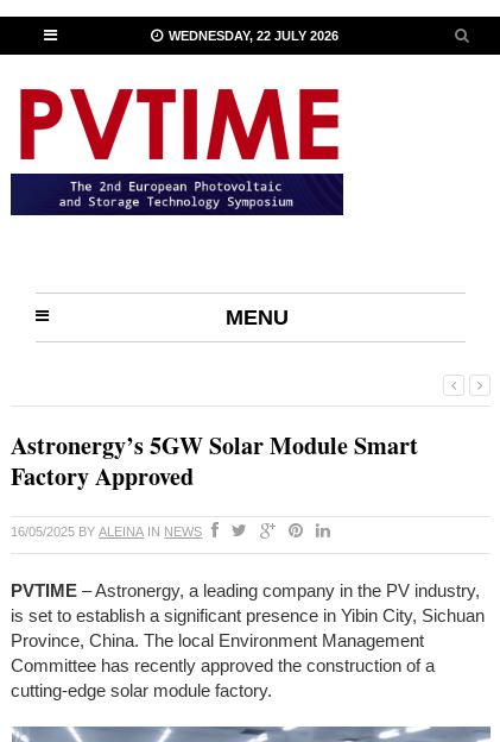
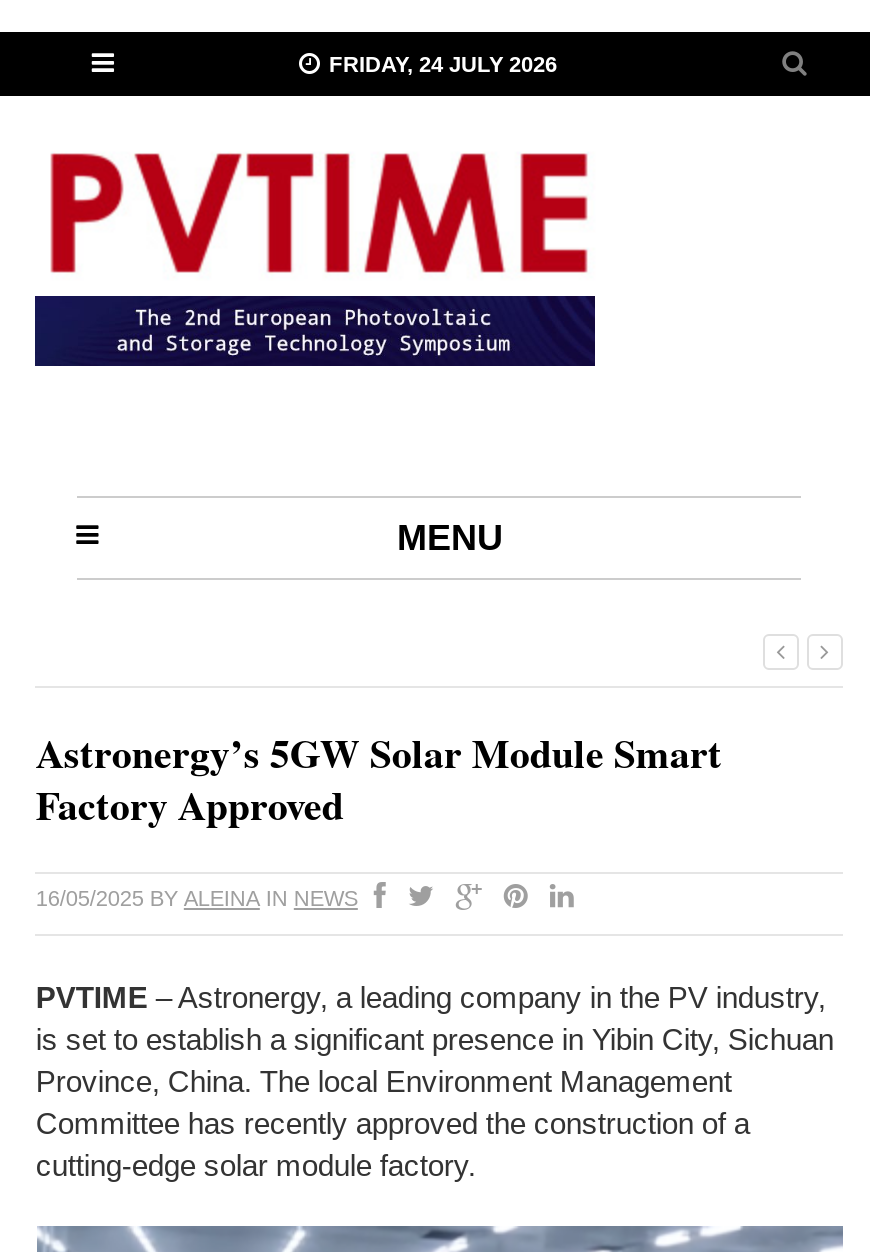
[168,29,338,43] WEDNESDAY, 22 JULY 2026 -> [329,52,557,76] FRIDAY, 24 JULY 2026

